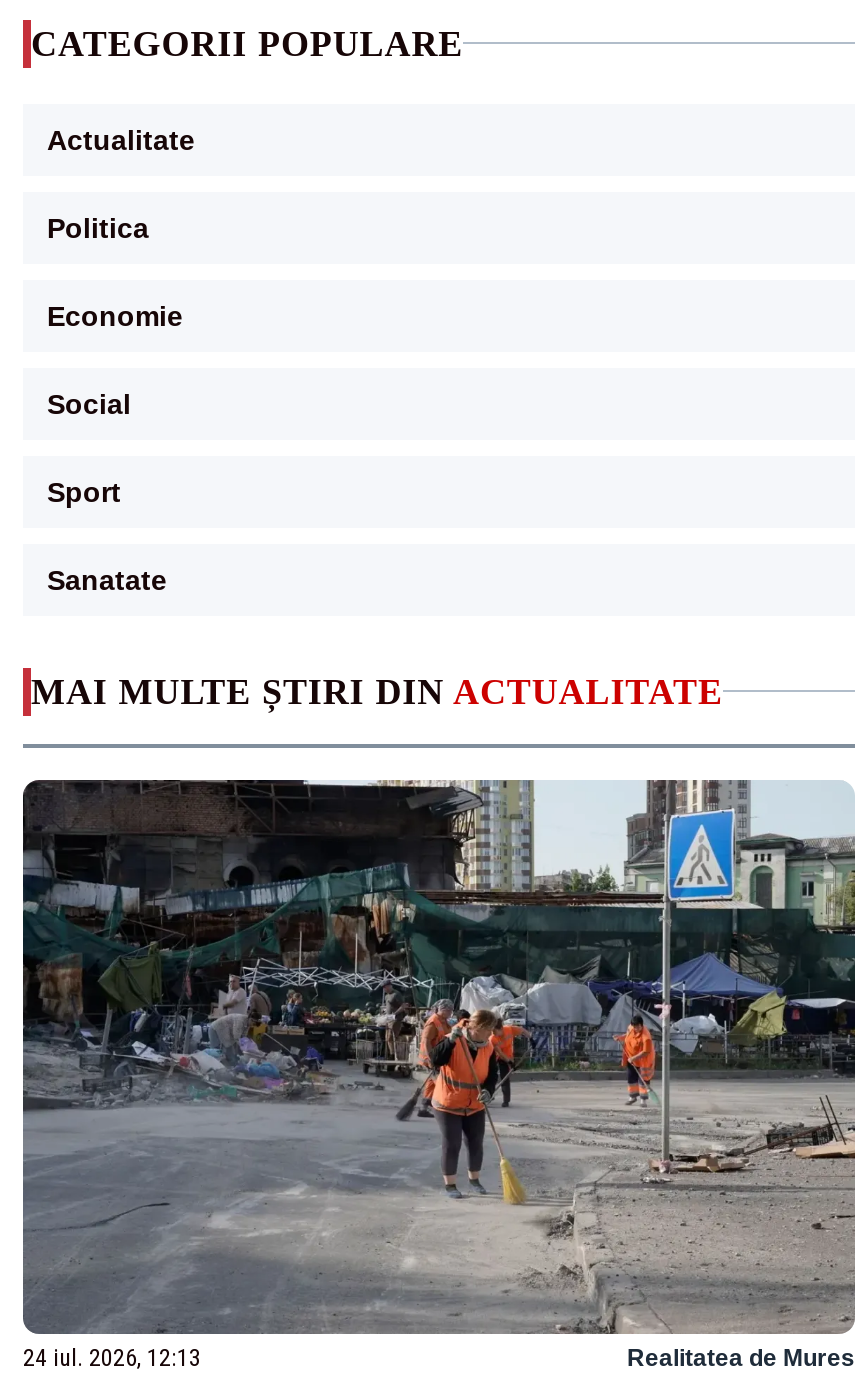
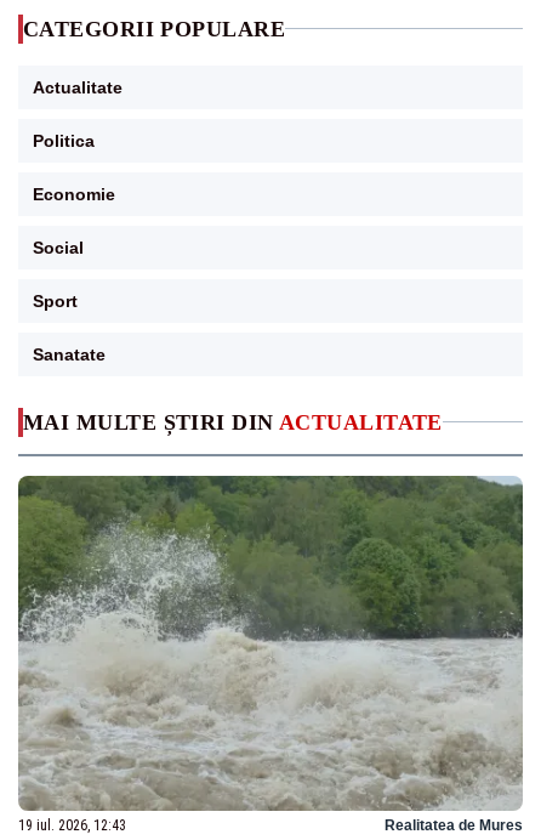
[21,778,855,1373] [image] | 24 iul. 2026, 12:13 -> [17,475,524,834] [image] | 19 iul. 2026, 12:43

